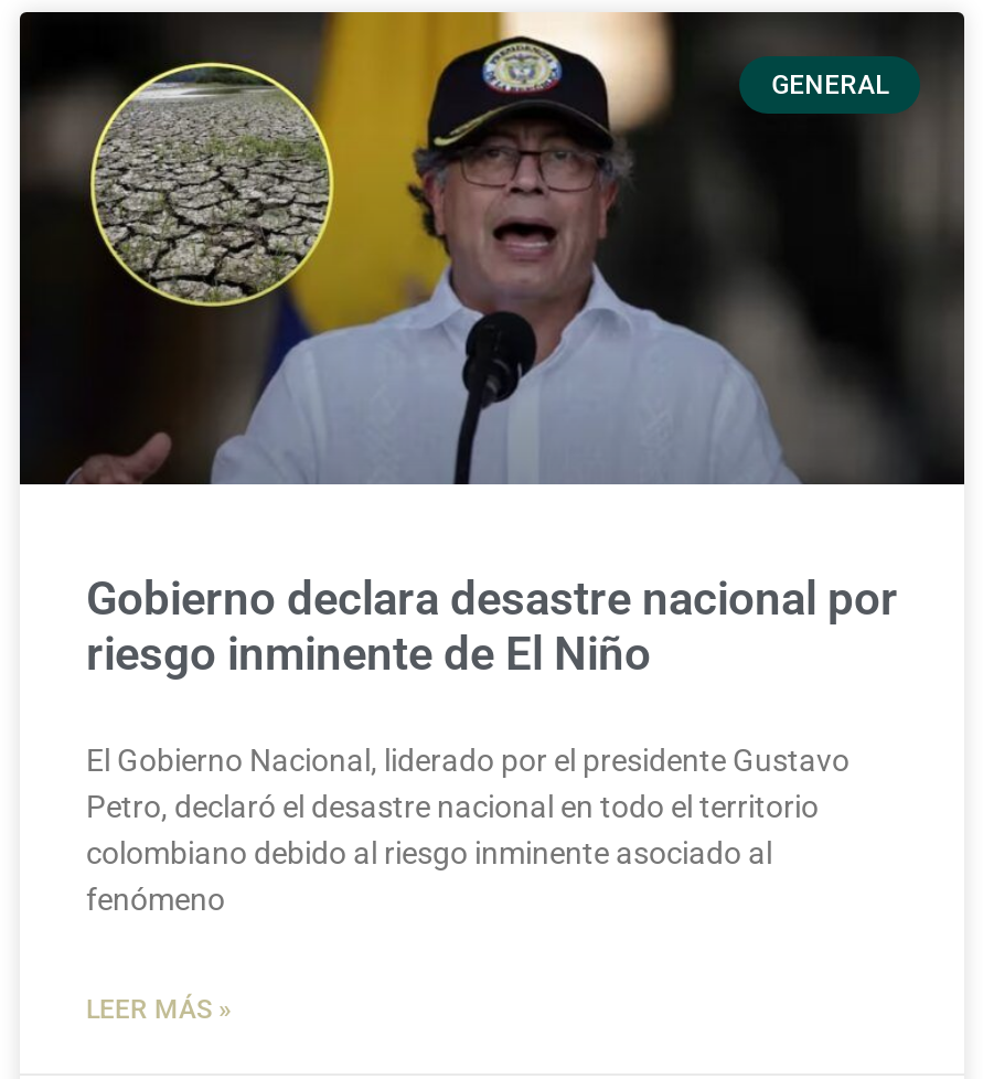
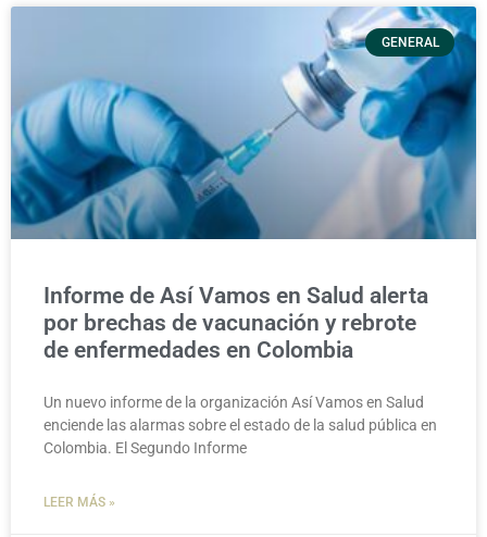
[18,10,966,680] [image] | Gobierno declara desastre nacional por | riesgo inminente de El Niño -> [10,5,477,363] [image] | Informe de Así Vamos en Salud alerta | por brechas de vacunación y rebrote | de enfermedades en Colombia
[86,742,850,916] El Gobierno Nacional, liderado por el presidente Gustavo | Petro, declaró el desastre nacional en todo el territorio | colombiano debido al riesgo inminente asociado al | fenómeno -> [43,393,437,456] Un nuevo informe de la organización Así Vamos en Salud | enciende las alarmas sobre el estado de la salud pública en | Colombia. El Segundo Informe

